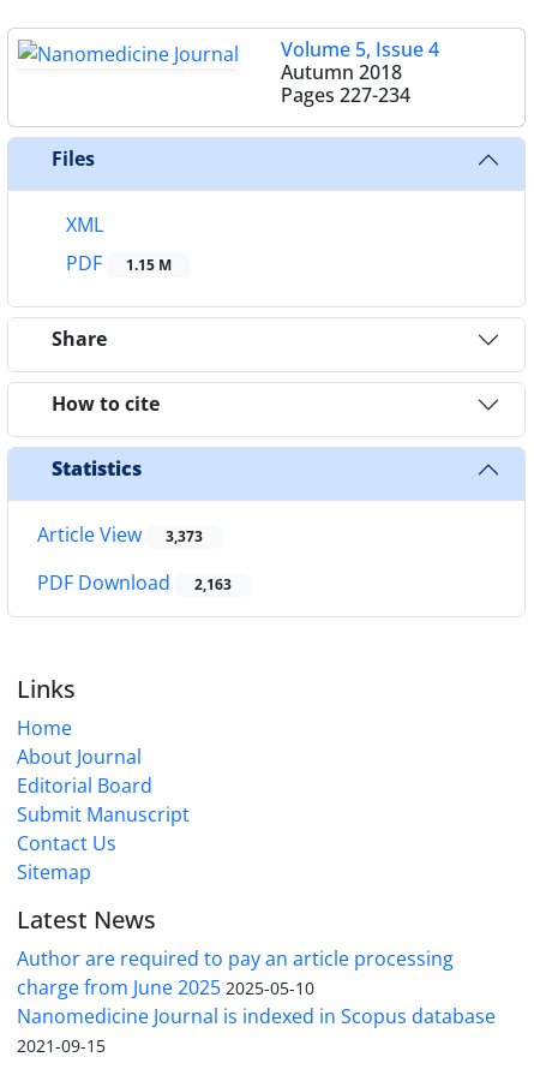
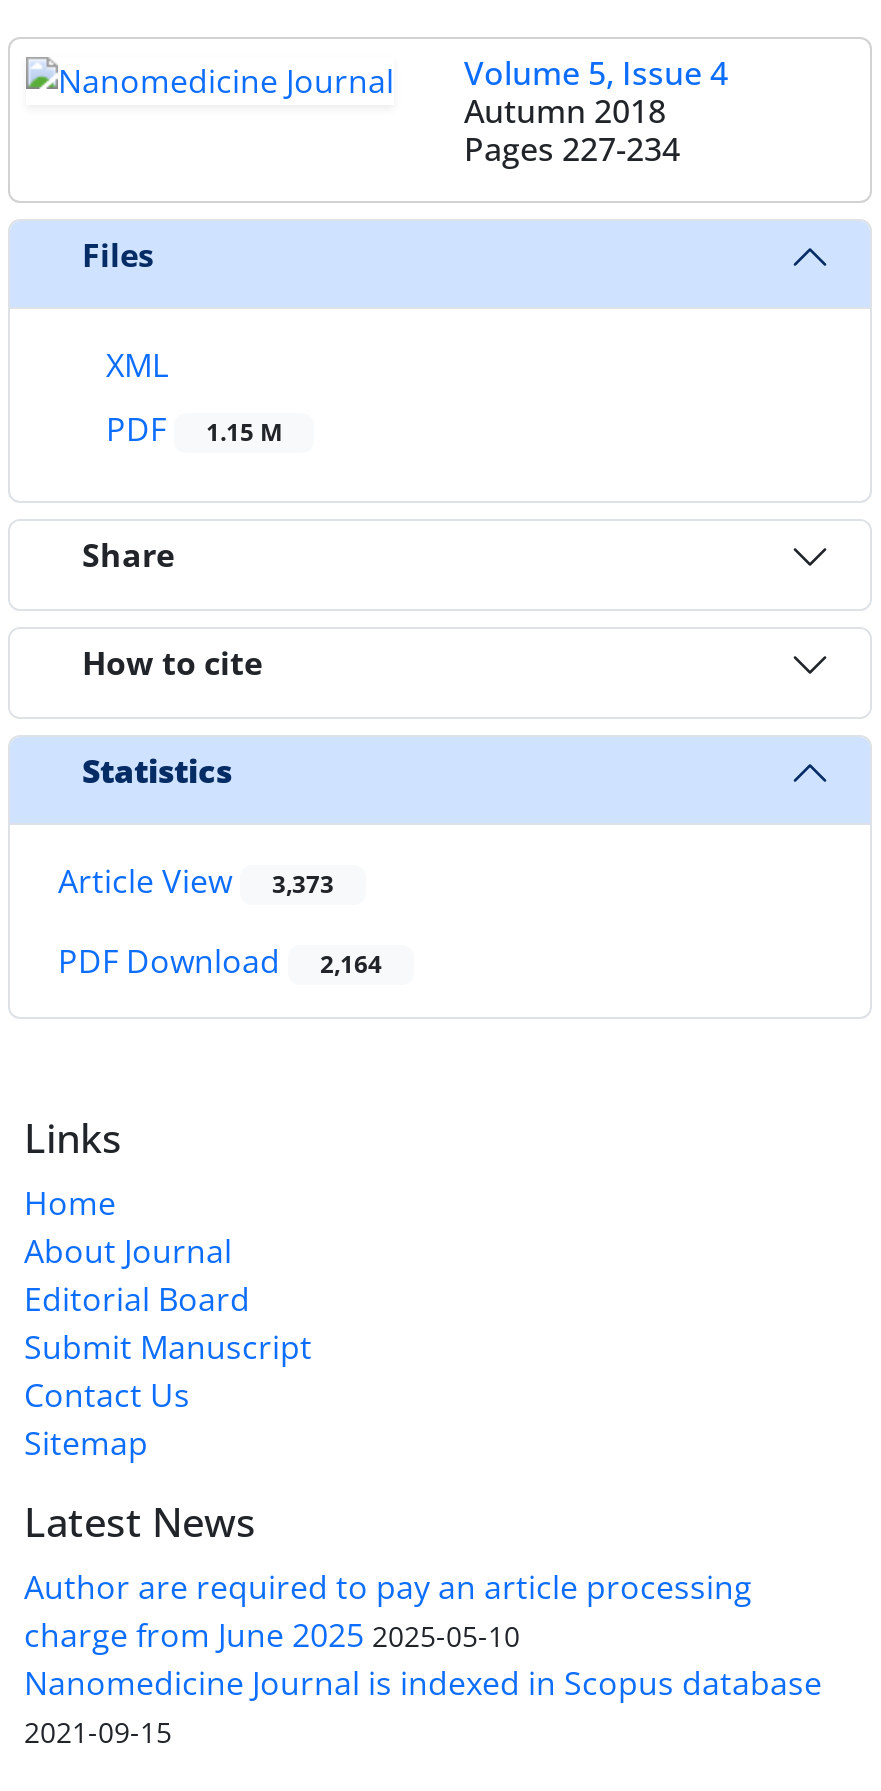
[37,569,232,596] PDF Download 2,163 -> [58,939,382,983] PDF Download 2,164

